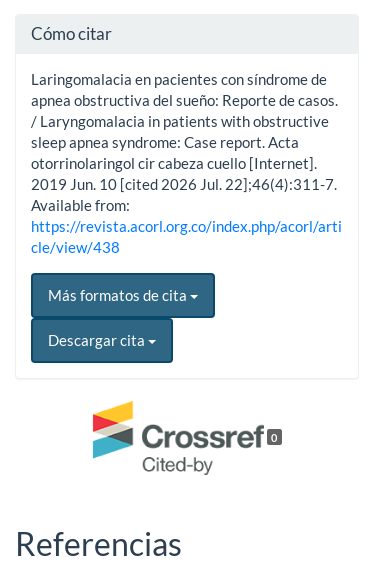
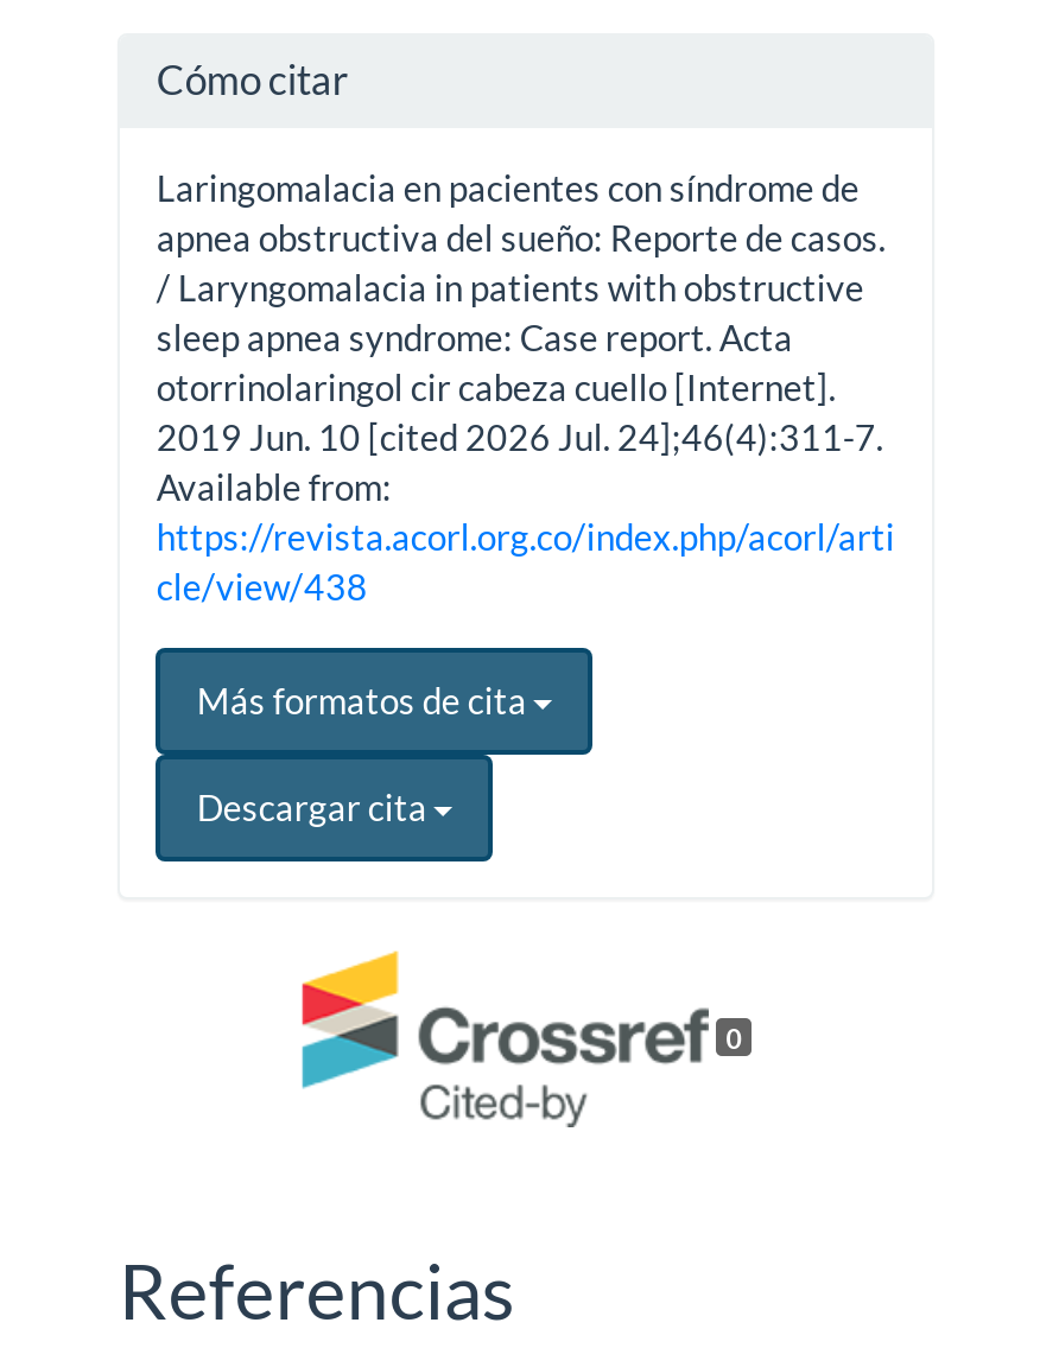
[31,175,337,193] 2019 Jun. 10 [cited 2026 Jul. 22];46(4):311-7. -> [156,415,883,458] 2019 Jun. 10 [cited 2026 Jul. 24];46(4):311-7.

